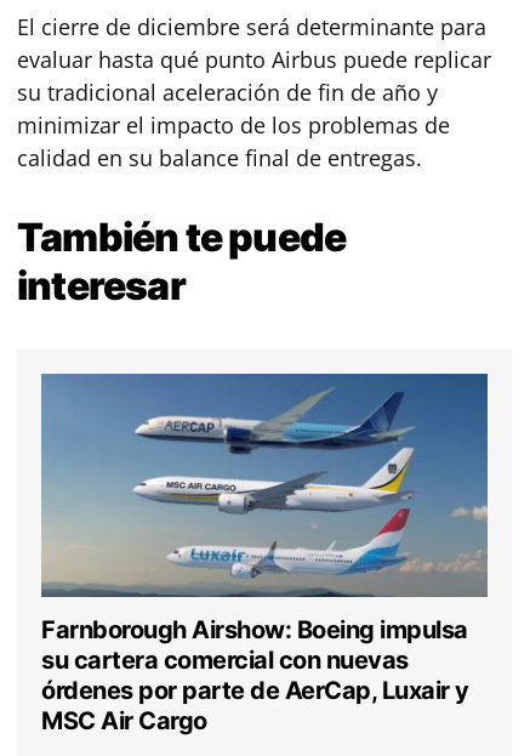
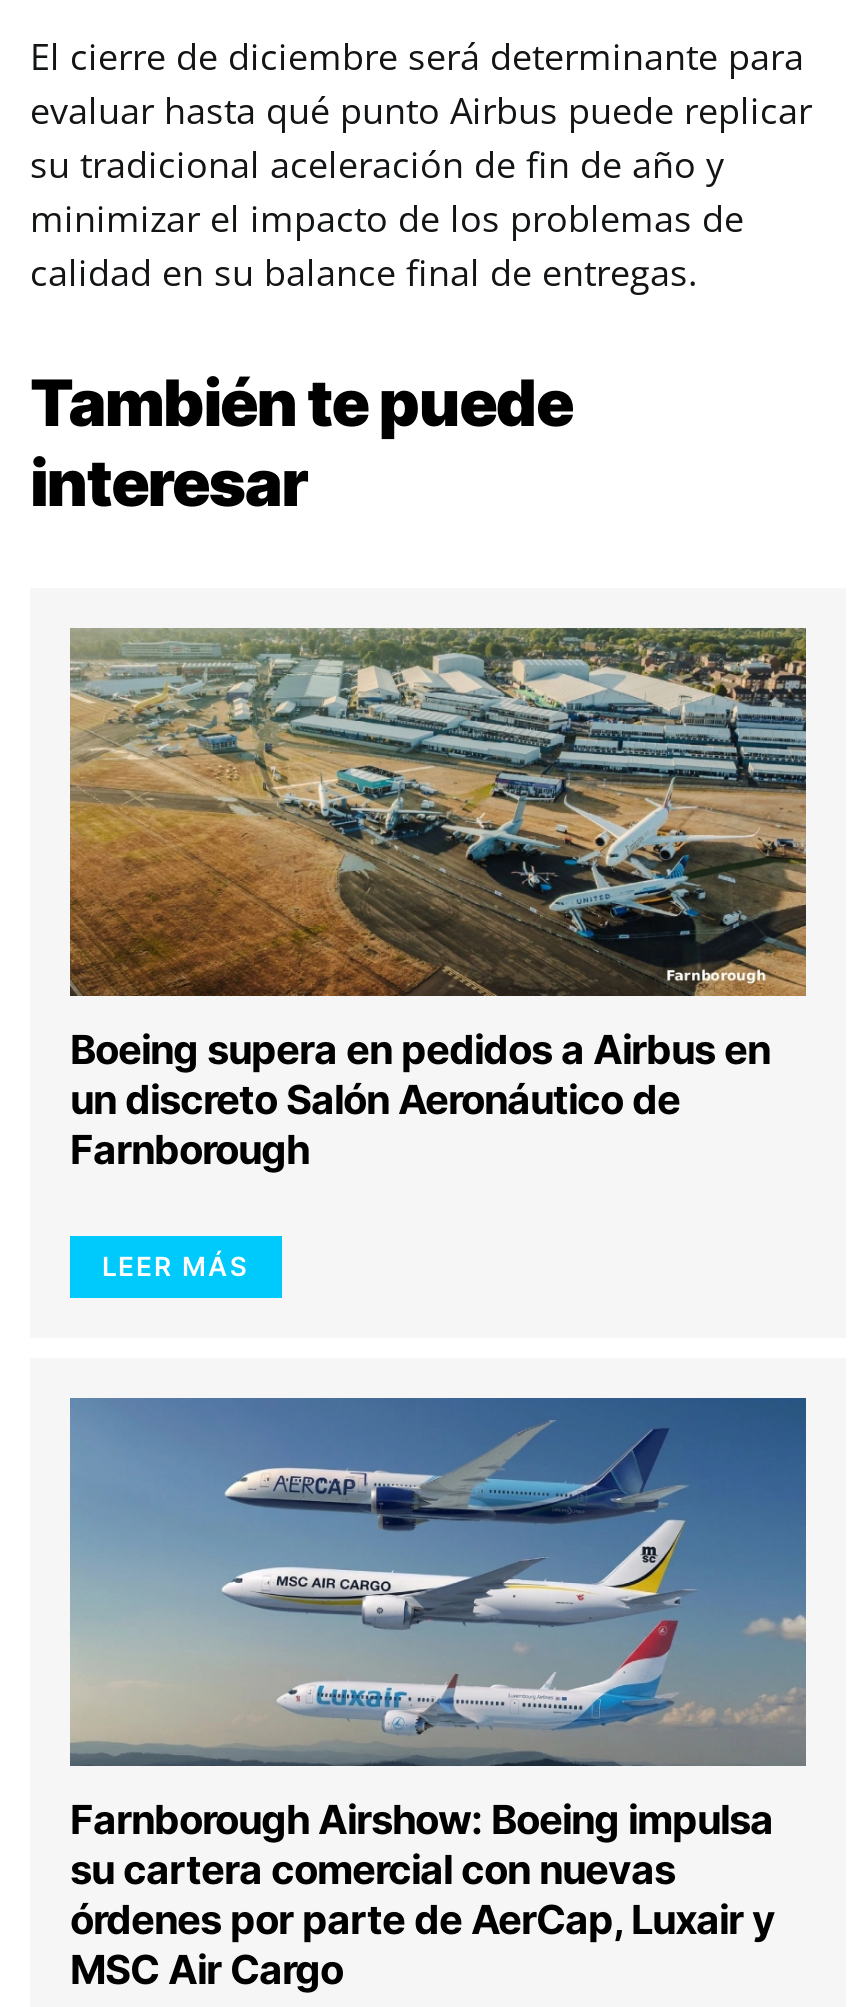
none -> [68,626,808,1282] [image] | Boeing supera en pedidos a Airbus en | un discreto Salón Aeronáutico de | Farnborough | LEER MÁS

